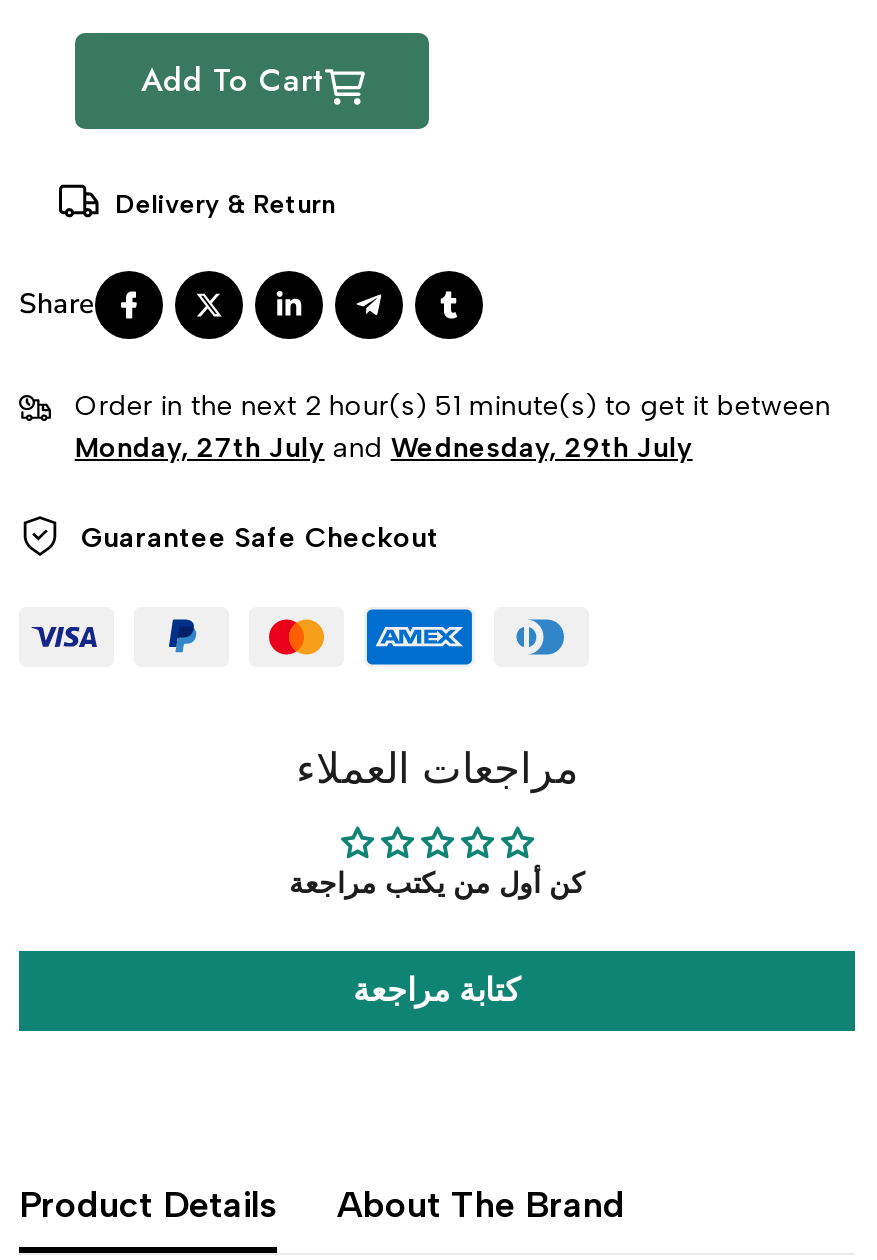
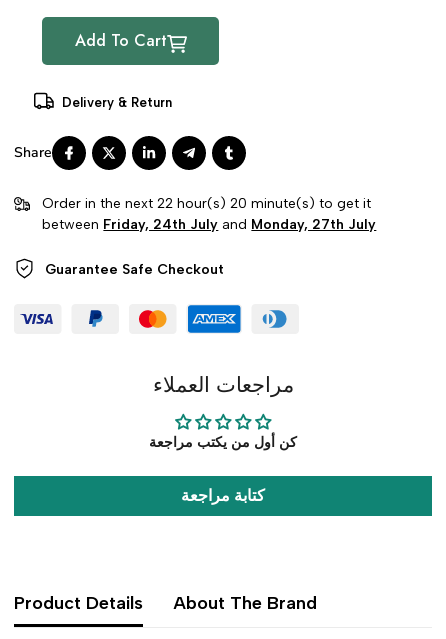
[75,389,831,465] Order in the next 2 hour(s) 51 minute(s) to get it between | Monday, 27th July and Wednesday, 29th July -> [42,195,376,233] Order in the next 22 hour(s) 20 minute(s) to get it | between Friday, 24th July and Monday, 27th July

